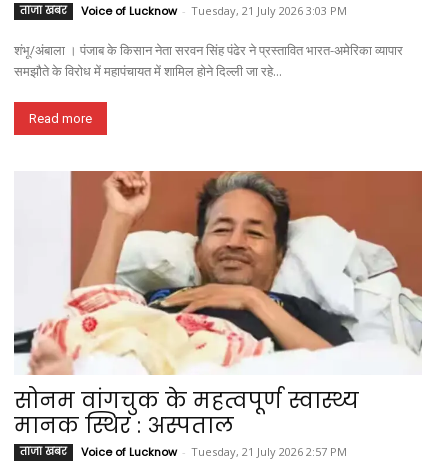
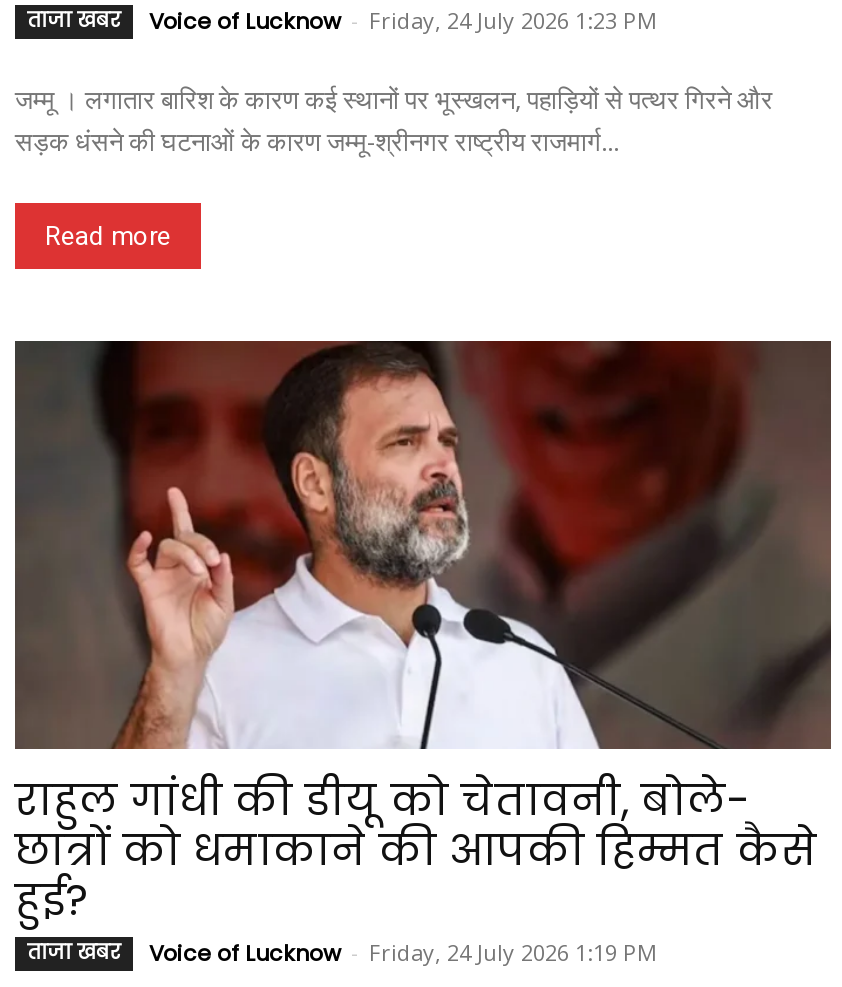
[81,3,347,19] Voice of Lucknow - Tuesday, 21 July 2026 3:03 PM -> [149,6,657,38] Voice of Lucknow - Friday, 24 July 2026 1:23 PM
[14,41,403,80] शंभू/अंबाला । पंजाब के किसान नेता सरवन सिंह पंढेर ने प्रस्तावित भारत-अमेरिका व्यापार | समझौते के विरोध में महापंचायत में शामिल होने दिल्ली जा रहे... -> [15,82,773,160] जम्मू । लगातार बारिश के कारण कई स्थानों पर भूस्खलन, पहाड़ियों से पत्थर गिरने और | सड़क धंसने की घटनाओं के कारण जम्मू-श्रीनगर राष्ट्रीय राजमार्ग...
[14,170,422,440] [image] | सोनम वांगचुक के महत्वपूर्ण स्वास्थ्य | मानक स्थिर : अस्पताल -> [13,338,833,930] [image] | राहुल गांधी की डीयू को चेतावनी, बोले- | छात्रों को धमाकाने की आपकी हिम्मत कैसे | हुई?
[81,444,347,460] Voice of Lucknow - Tuesday, 21 July 2026 2:57 PM -> [149,938,657,970] Voice of Lucknow - Friday, 24 July 2026 1:19 PM

